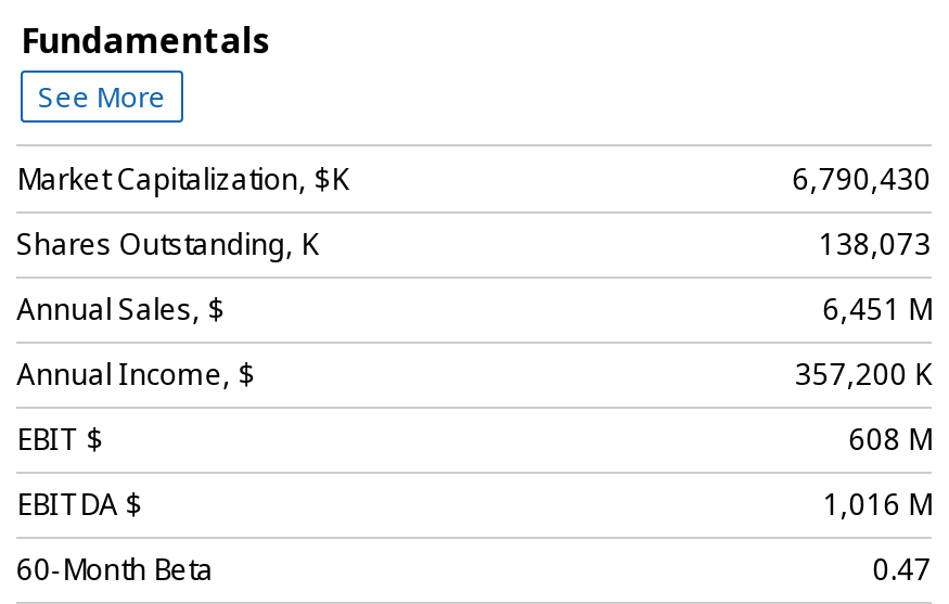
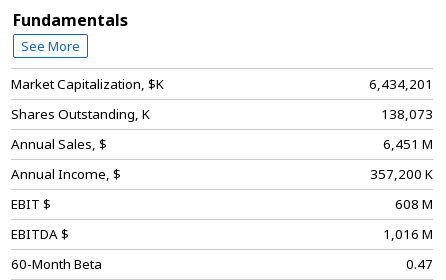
[793,159,931,198] 6,790,430 -> [369,75,433,93] 6,434,201

